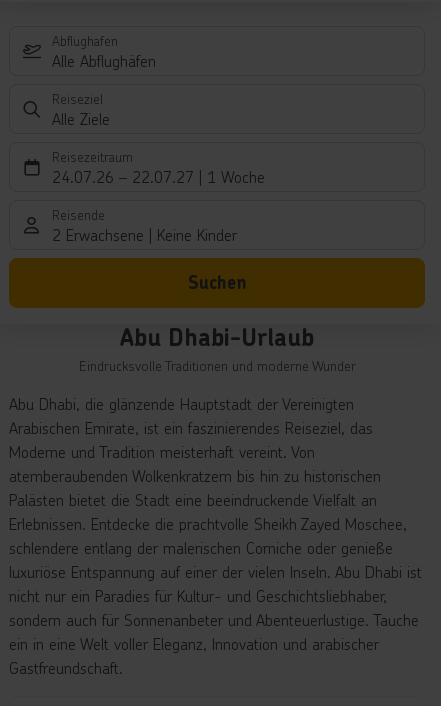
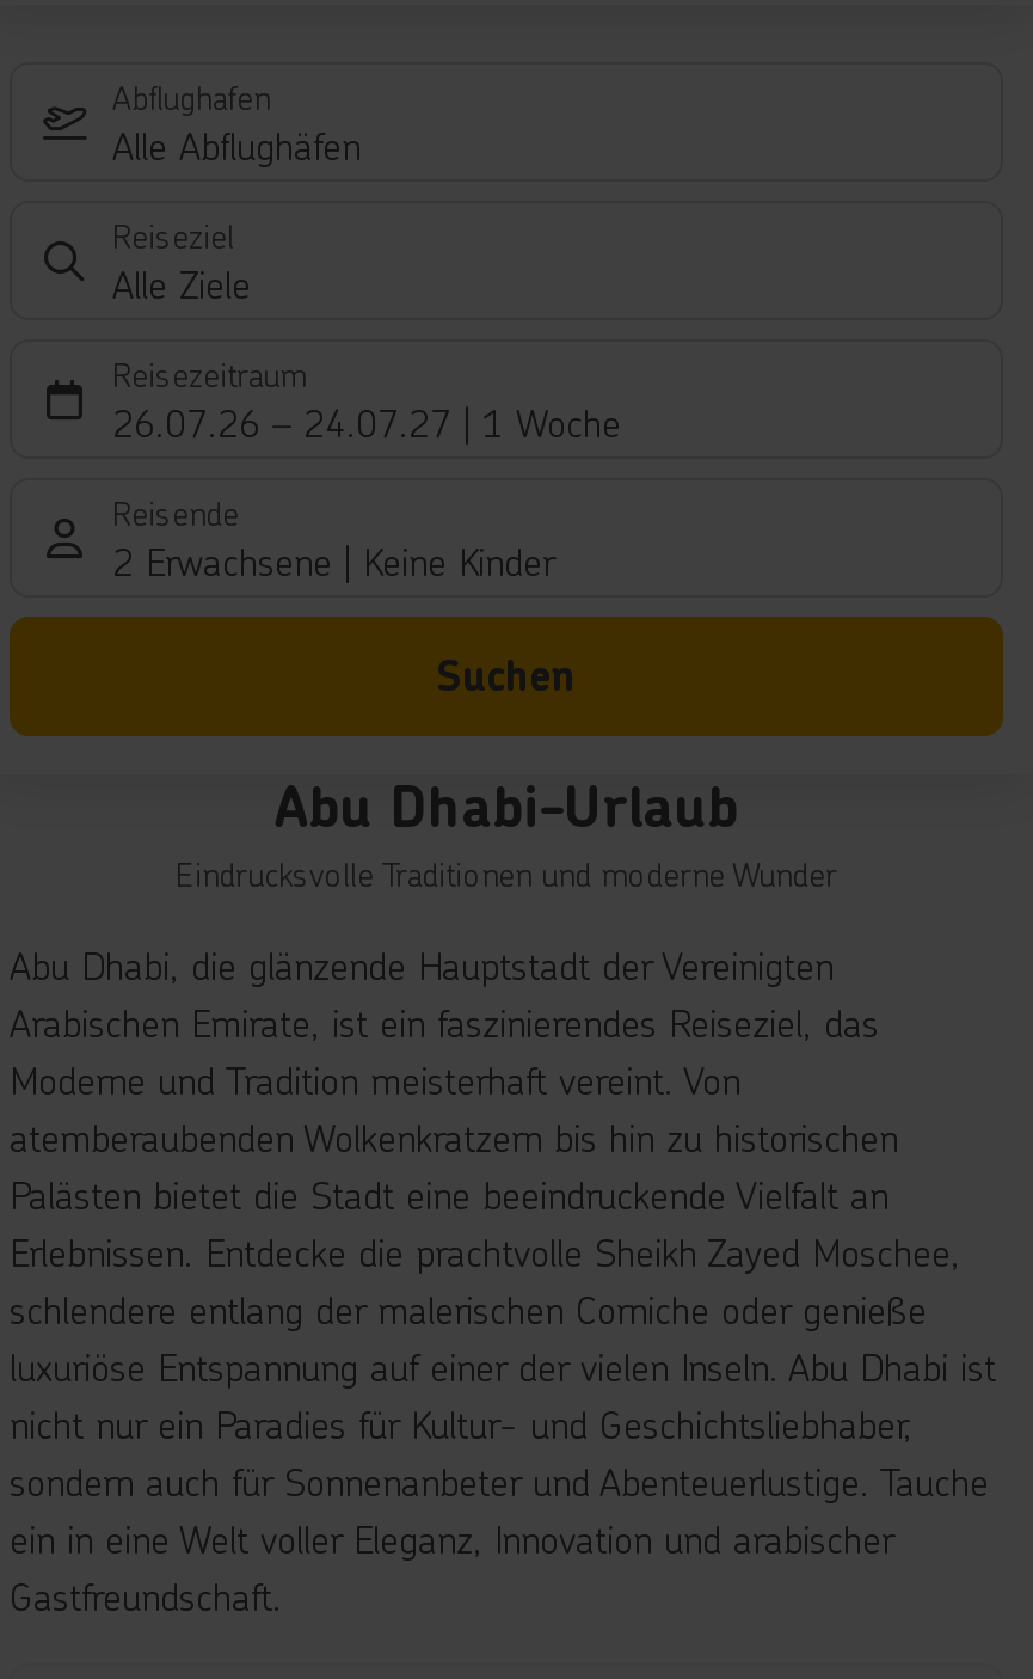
[52,165,265,186] 24.07.26 – 22.07.27 1 Woche -> [112,396,621,446] 26.07.26 – 24.07.27 1 Woche

